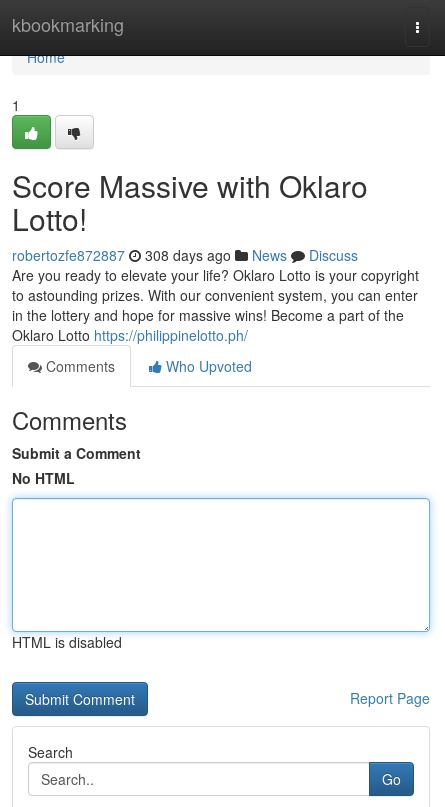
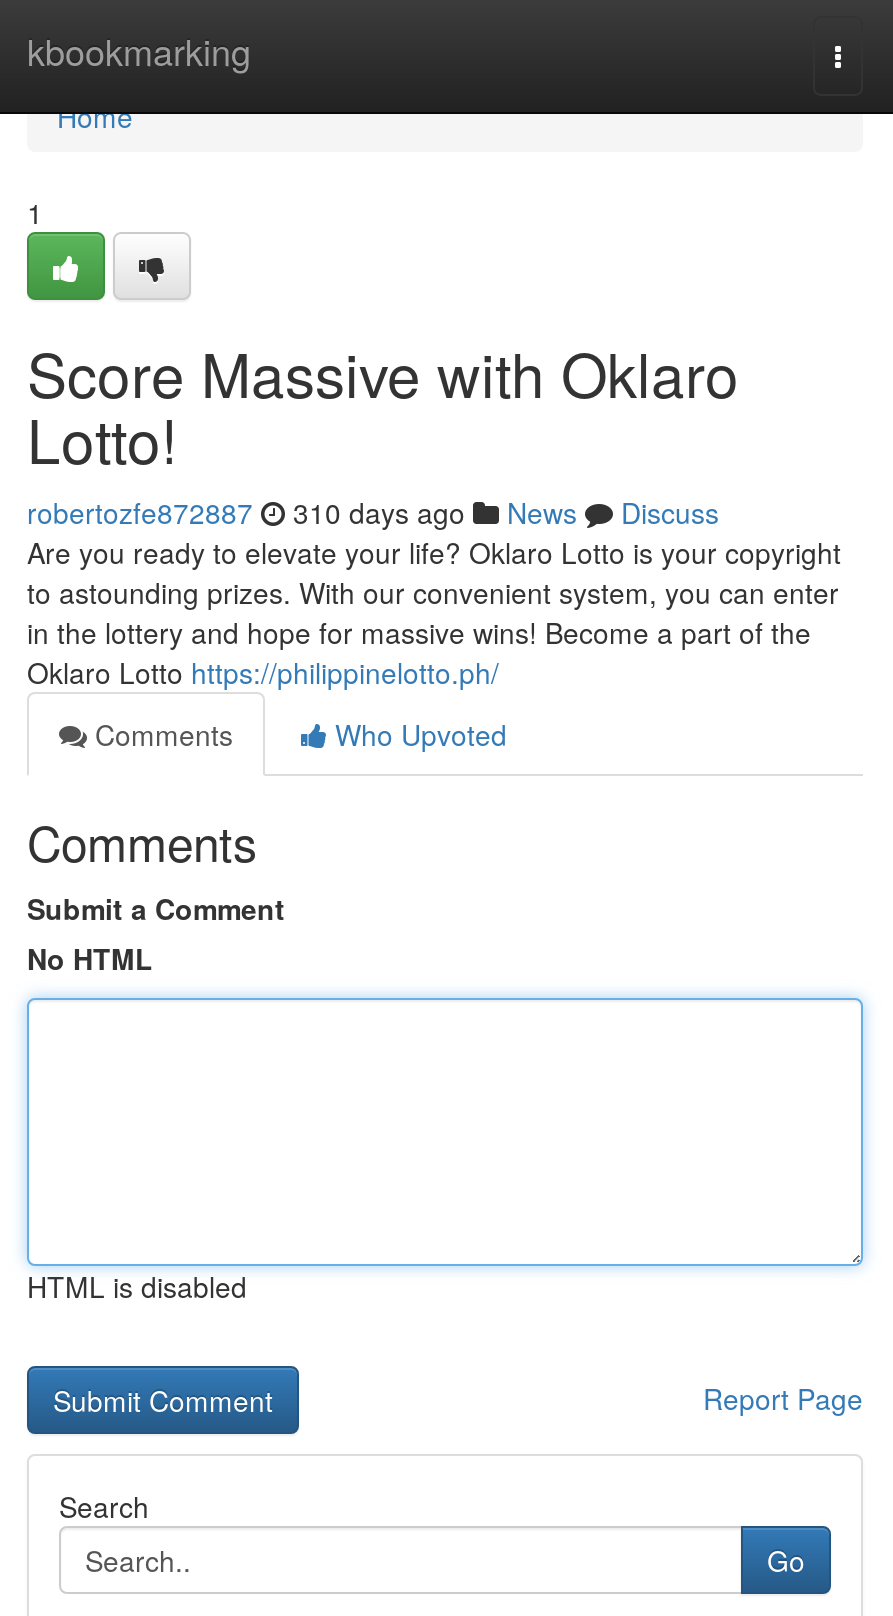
[12,245,358,265] robertozfe872887 308 days ago News Discuss -> [27,492,719,532] robertozfe872887 310 days ago News Discuss

